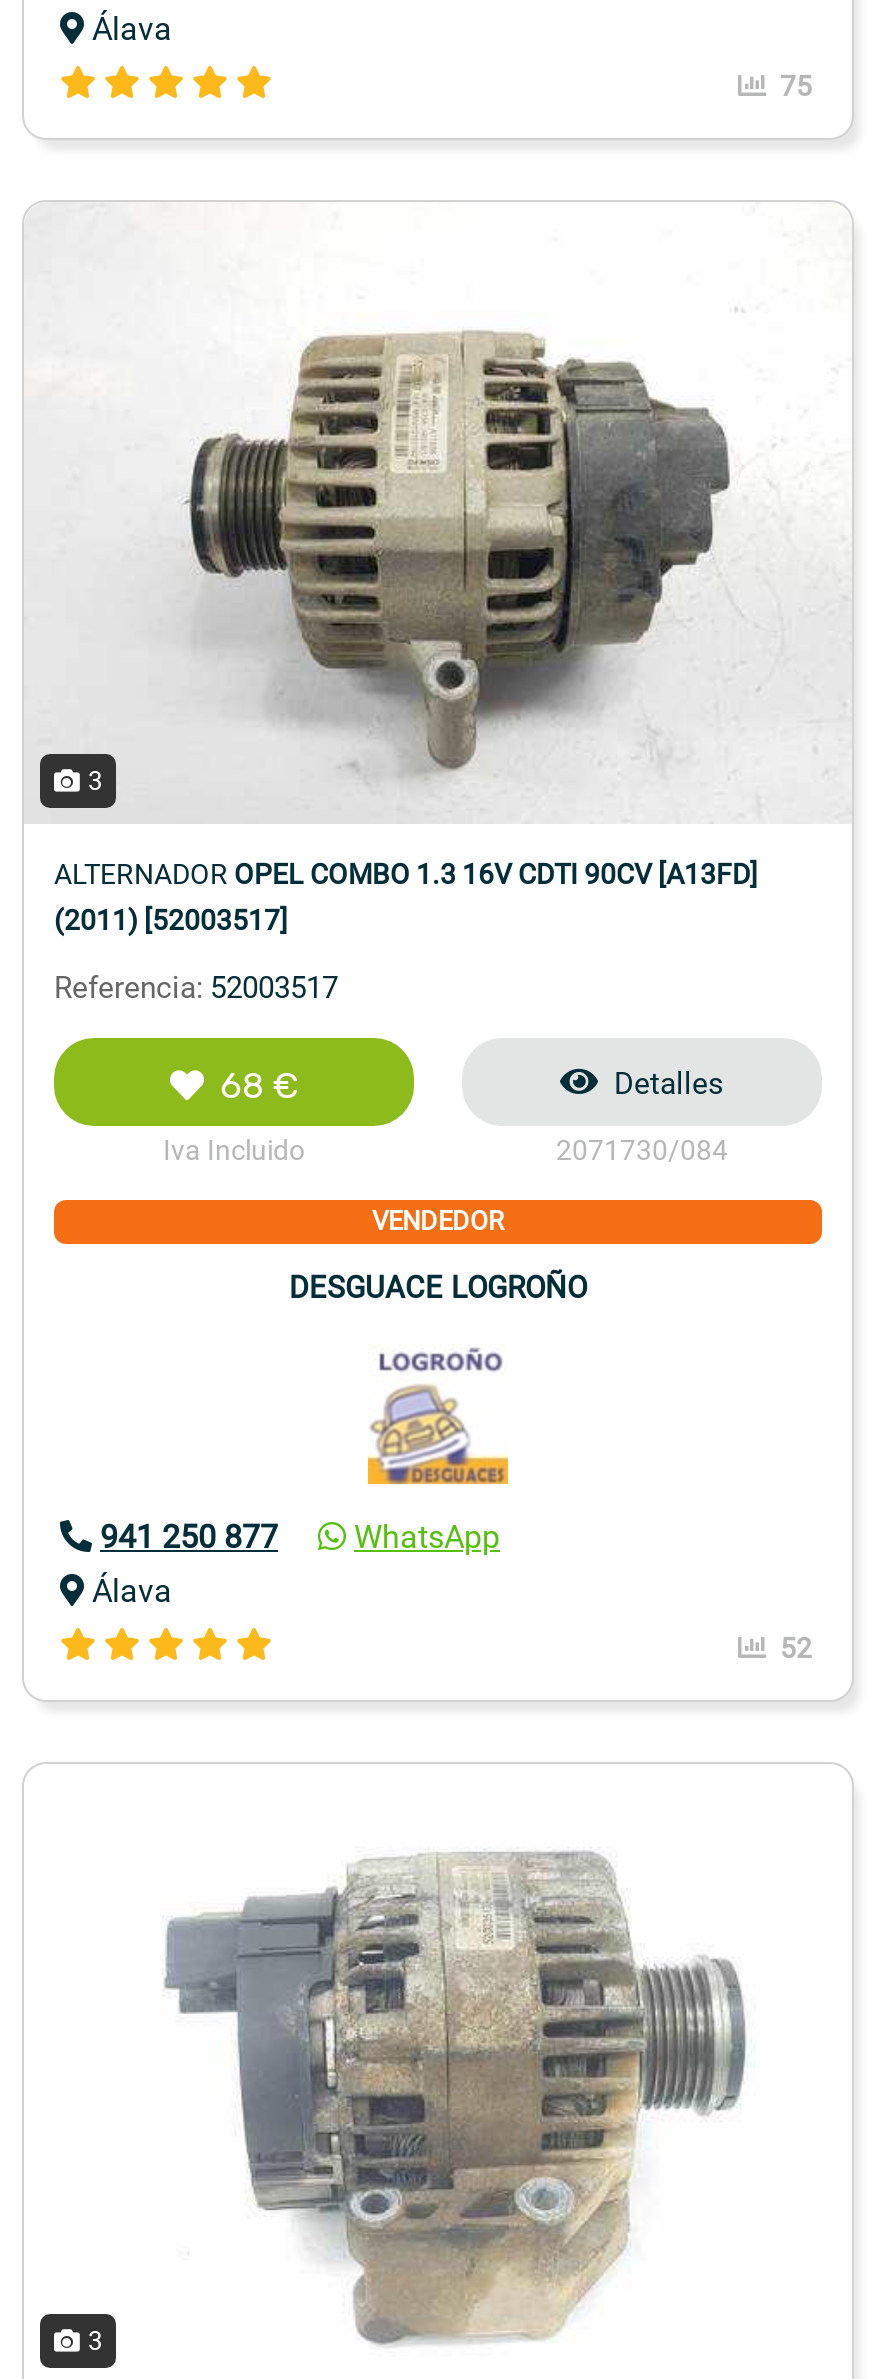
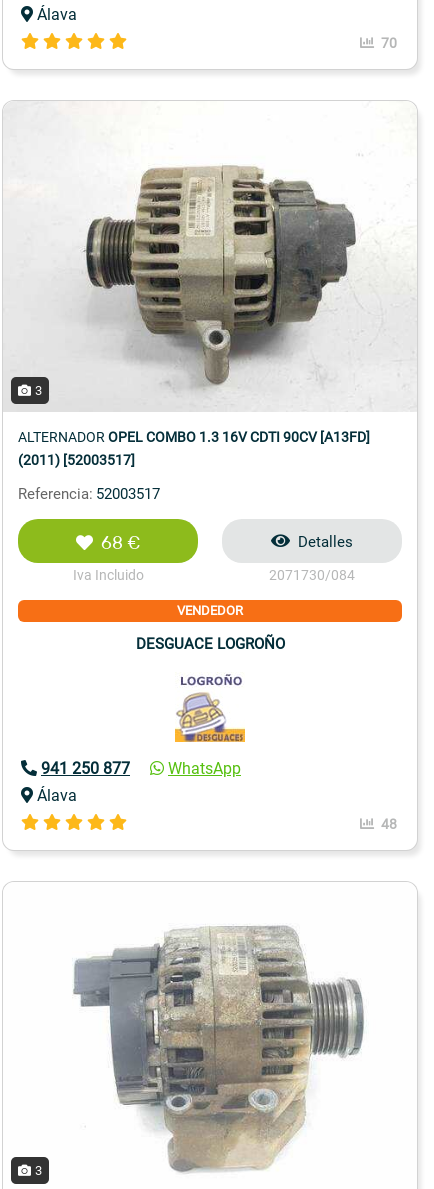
[780,70,812,102] 75 -> [381,35,397,51] 70
[780,1632,812,1664] 52 -> [381,816,397,832] 48

